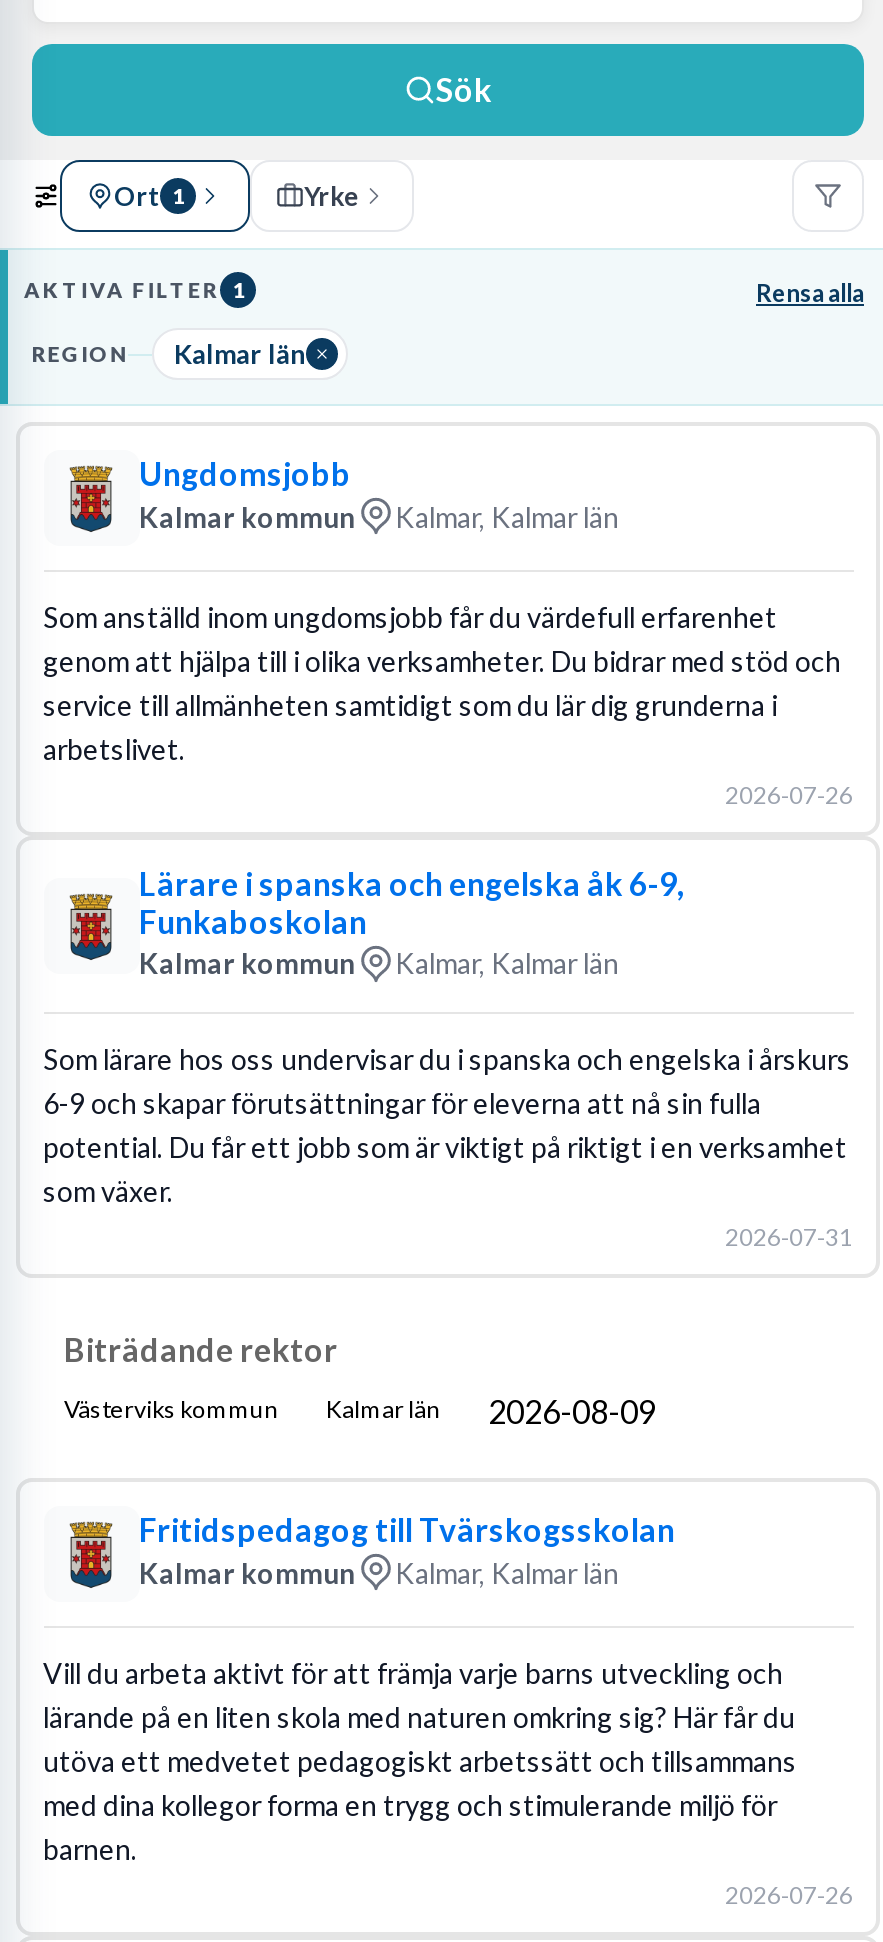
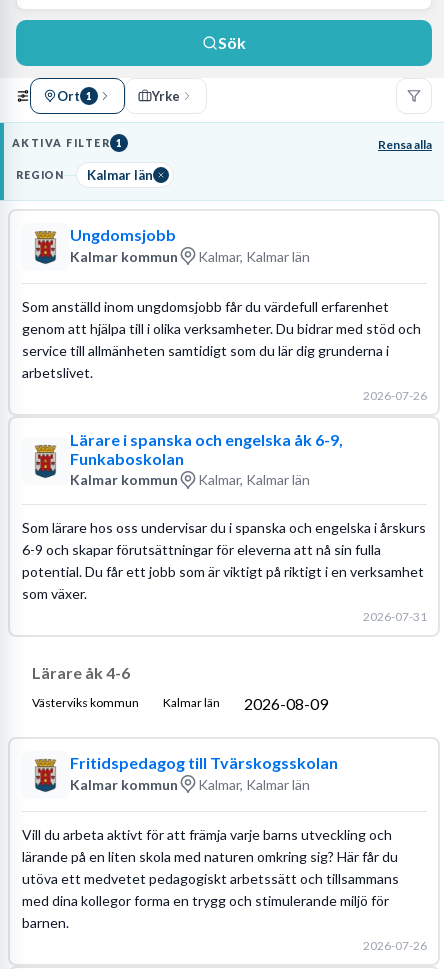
[64,1330,338,1368] Biträdande rektor -> [32,663,130,682] Lärare åk 4-6

